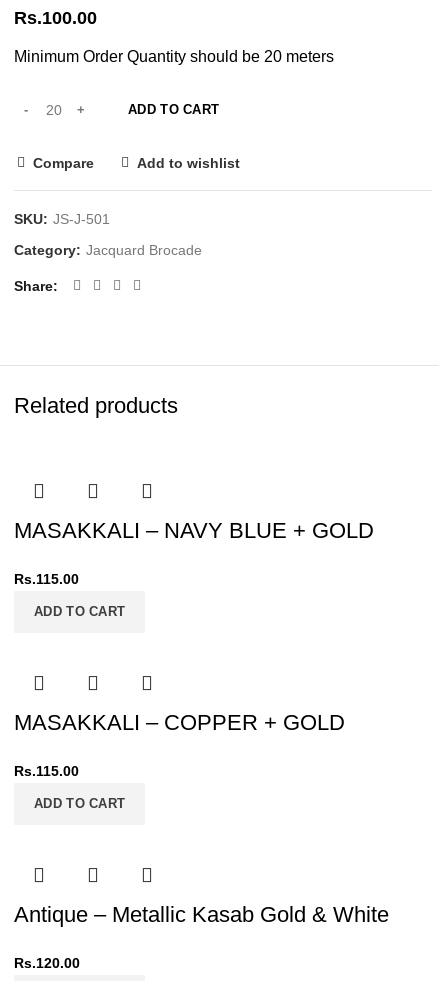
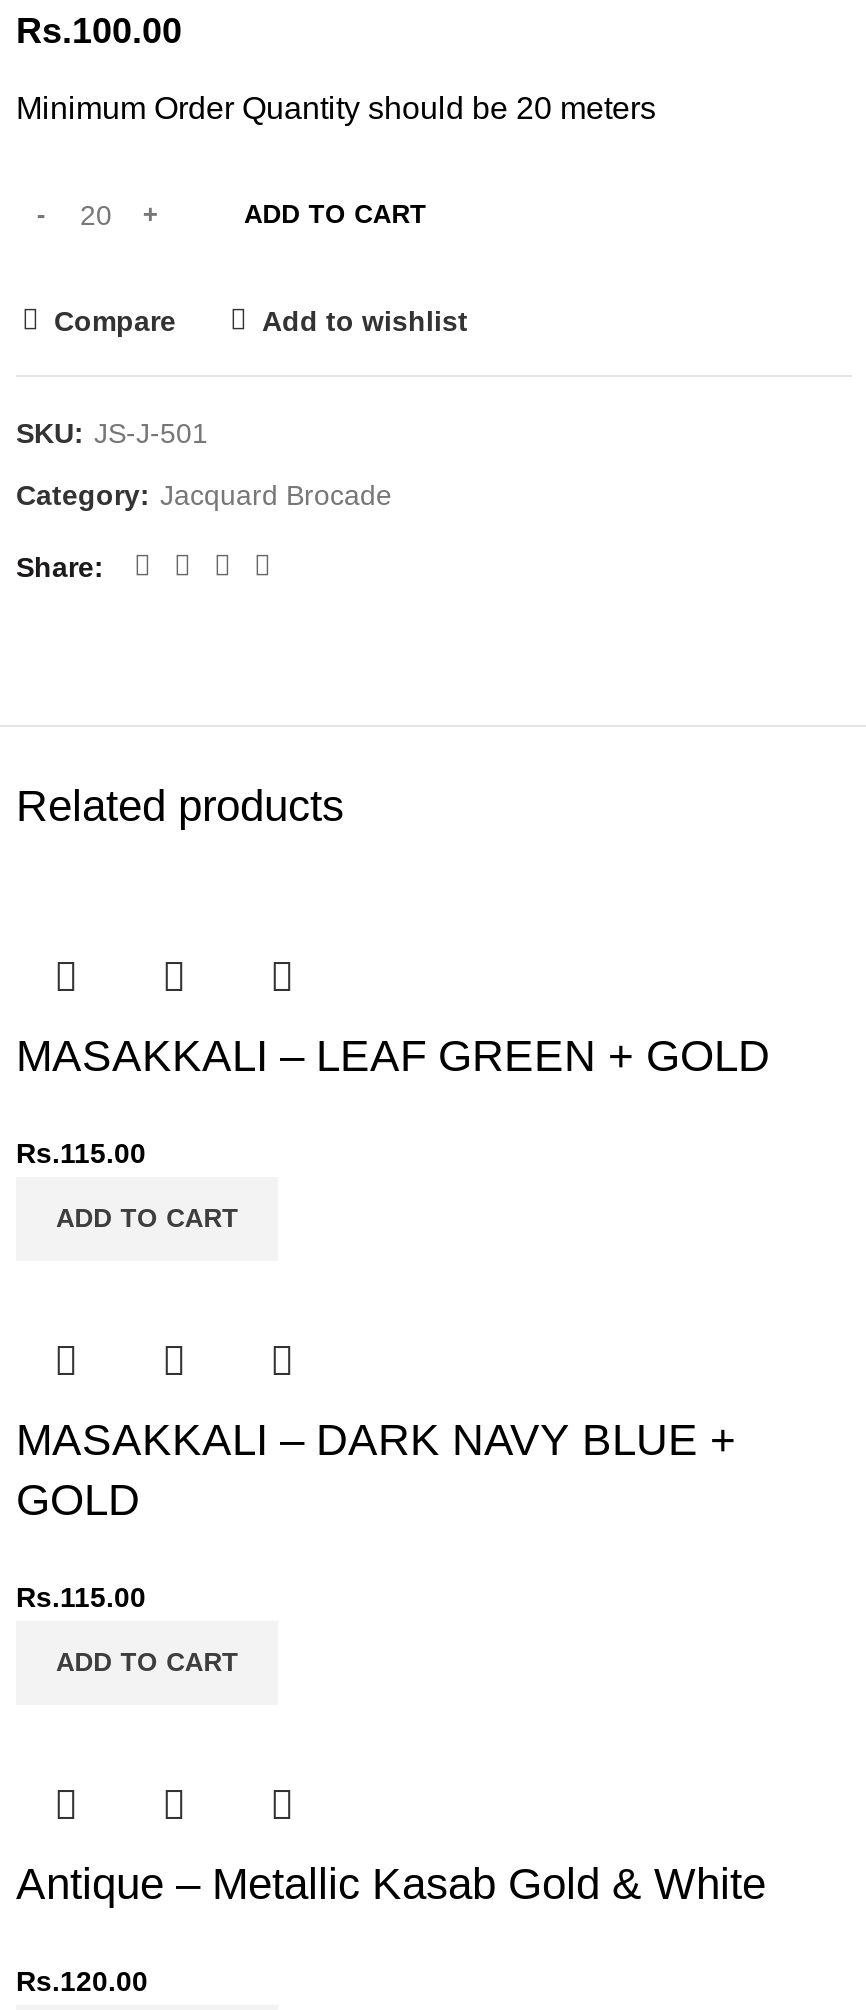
[14,518,374,543] MASAKKALI – NAVY BLUE + GOLD -> [16,1031,770,1081] MASAKKALI – LEAF GREEN + GOLD
[14,710,345,735] MASAKKALI – COPPER + GOLD -> [16,1415,736,1525] MASAKKALI – DARK NAVY BLUE + | GOLD

